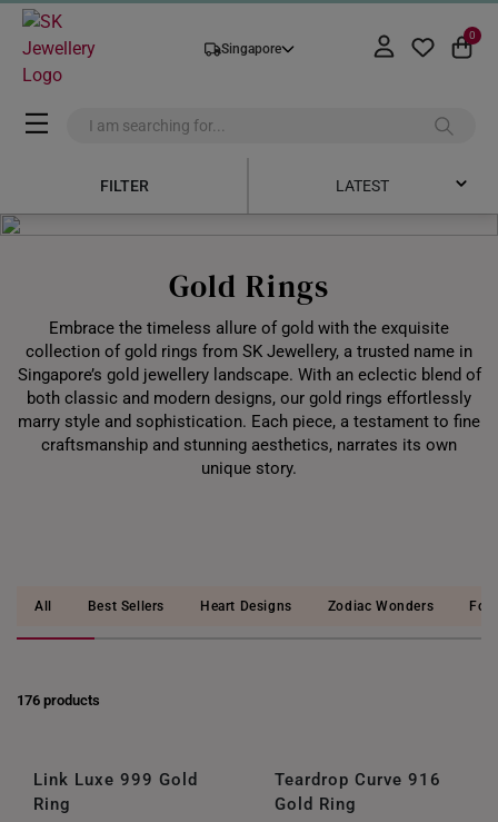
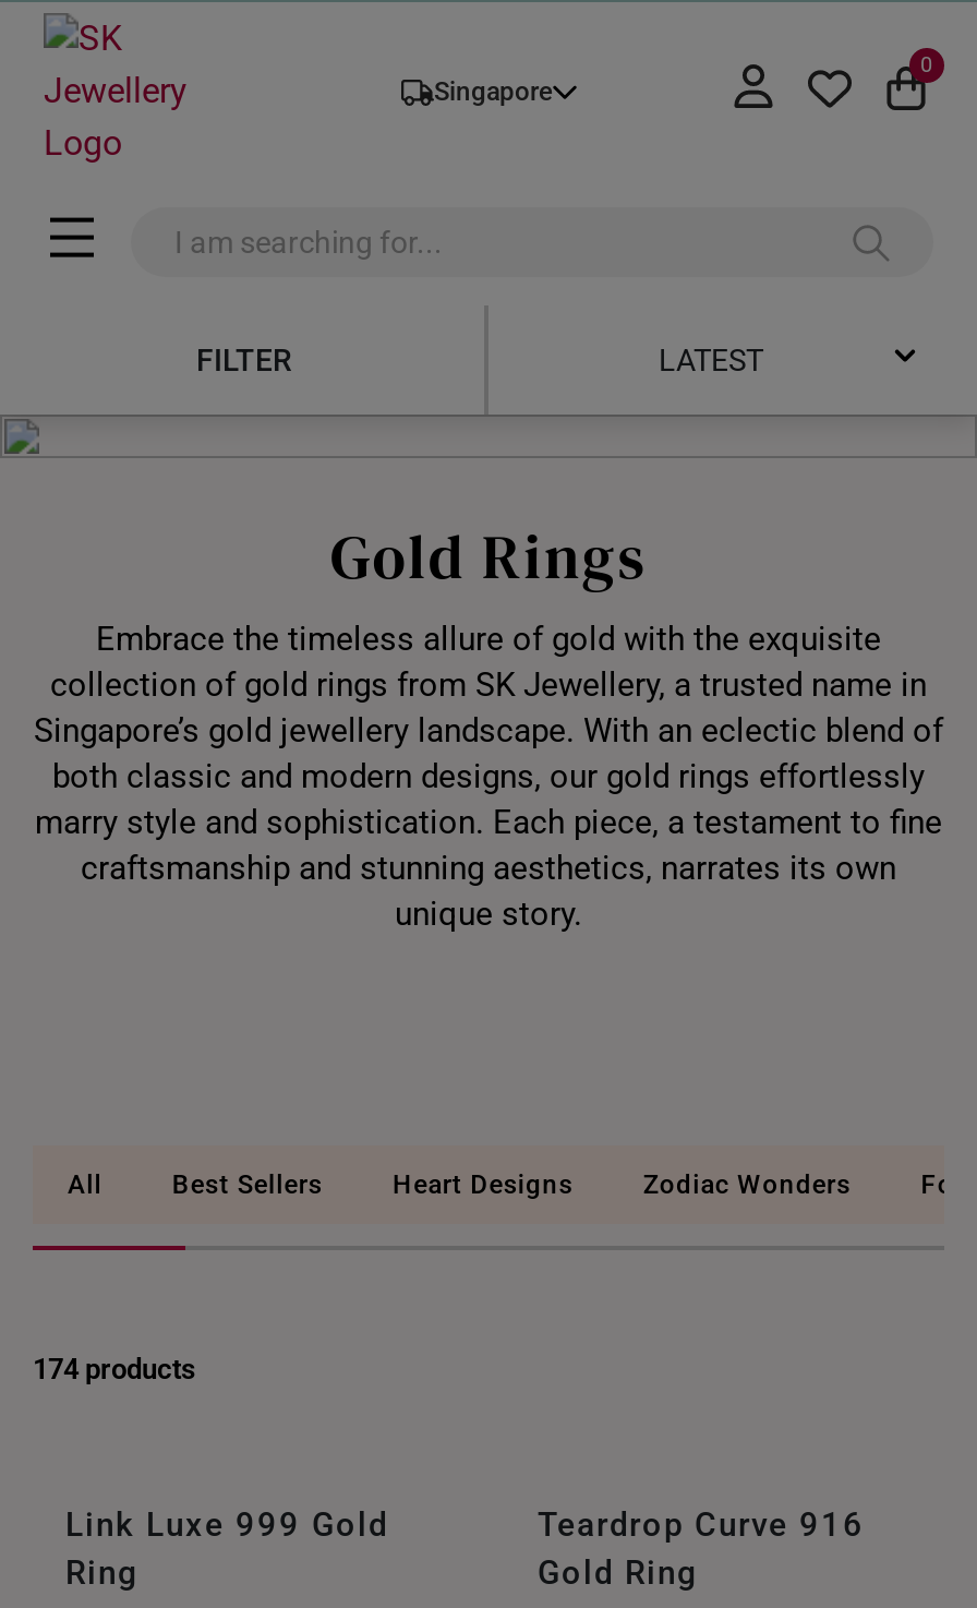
[17,692,100,709] 176 products -> [33,1353,196,1385] 174 products

